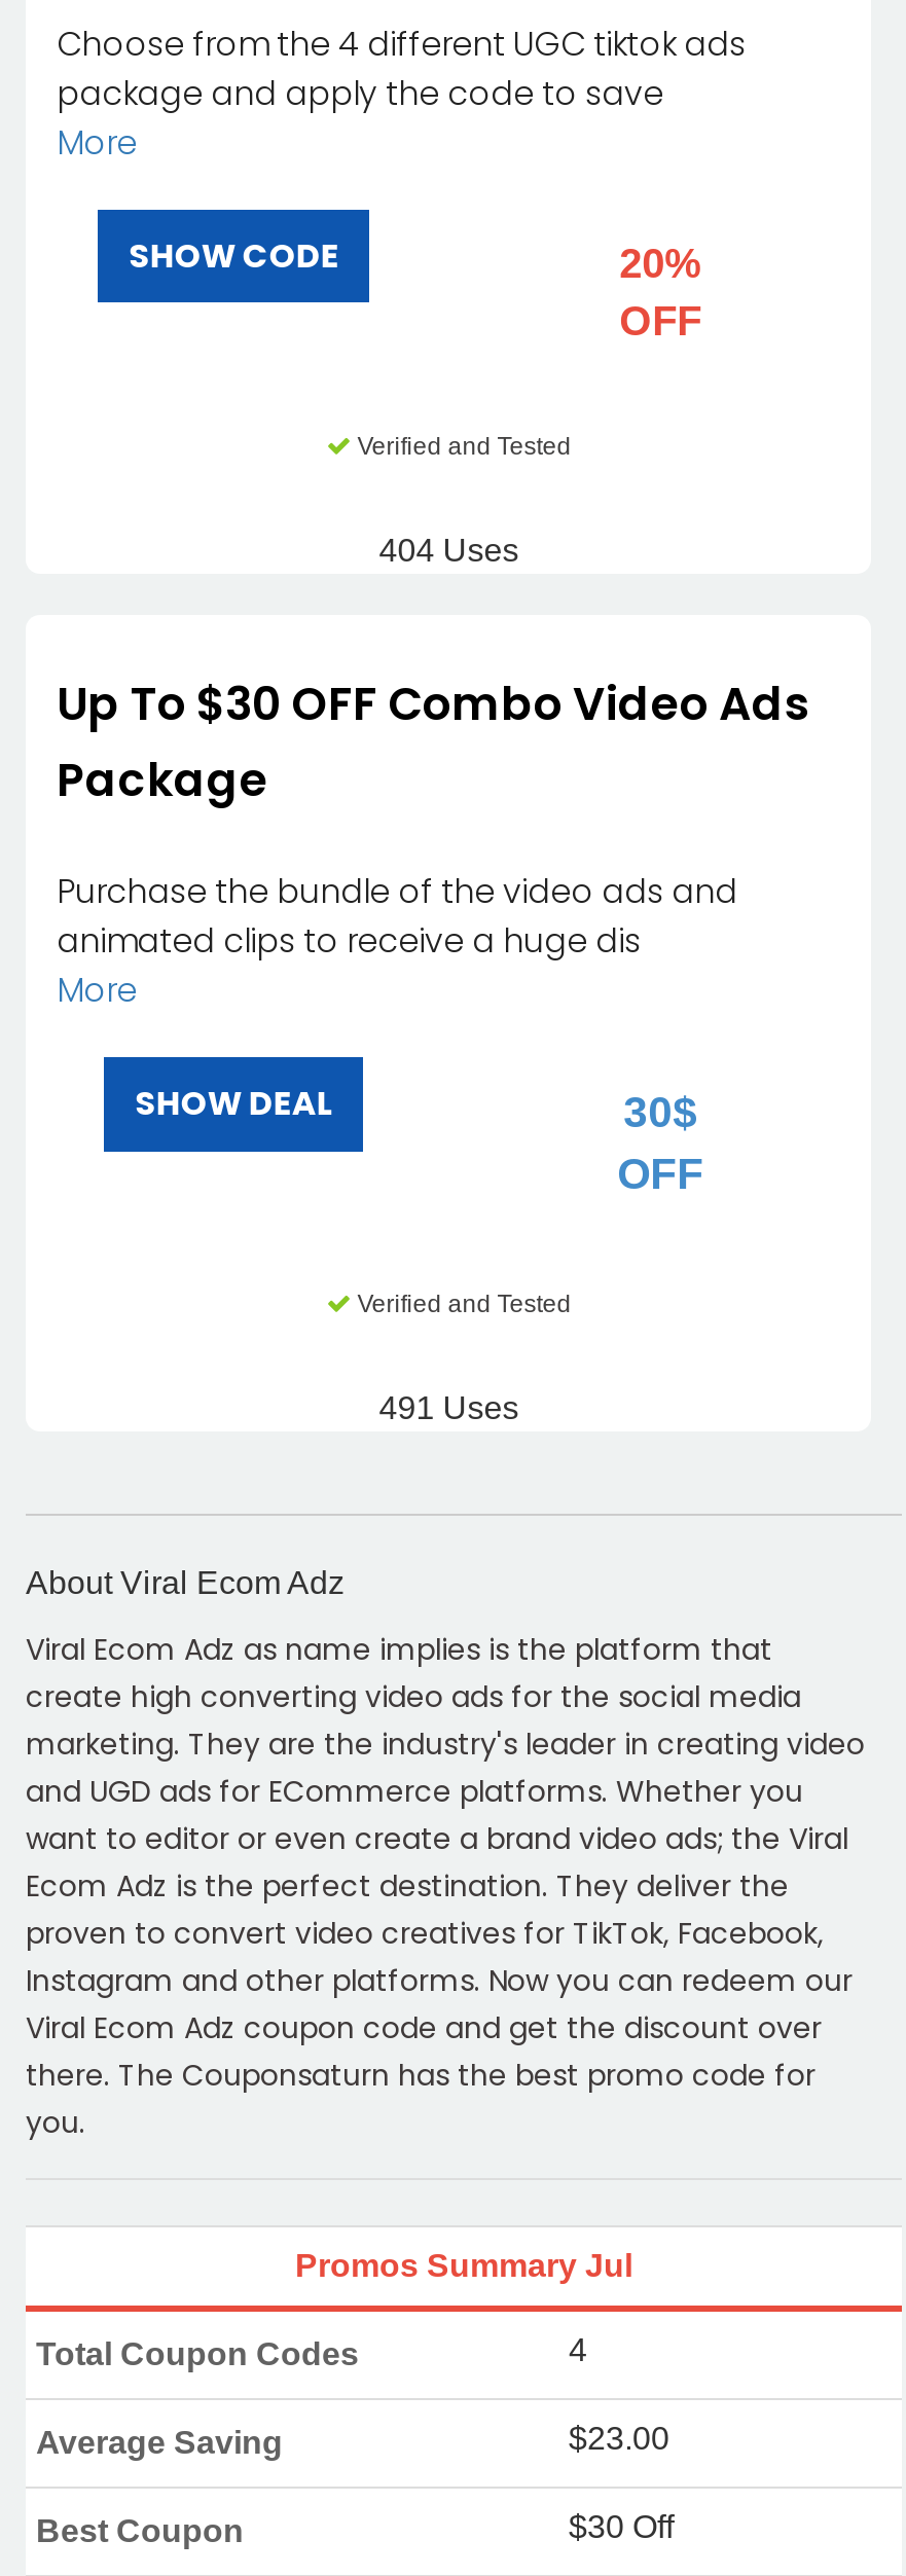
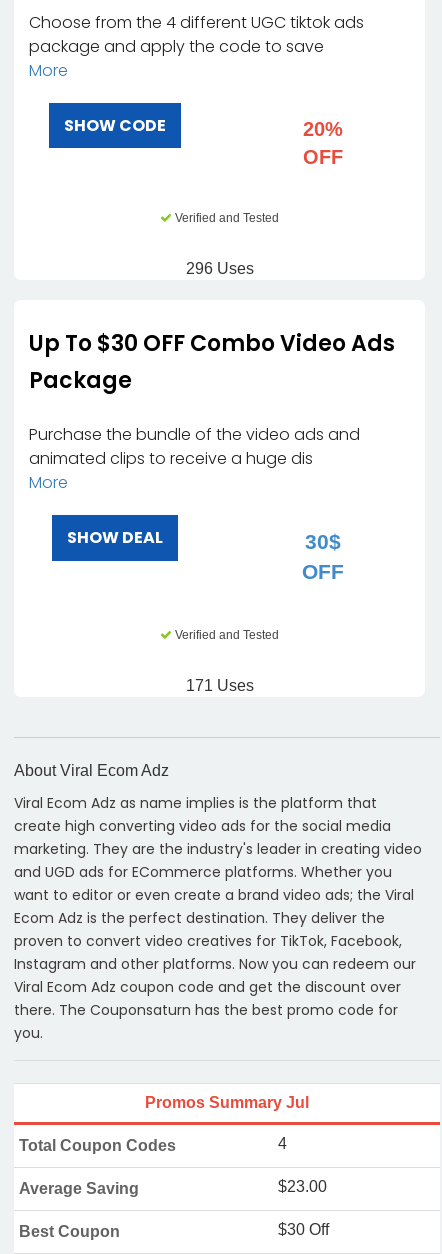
[379,534,519,568] 404 Uses -> [186,260,254,277] 296 Uses
[379,1389,519,1424] 491 Uses -> [186,676,254,693] 171 Uses

